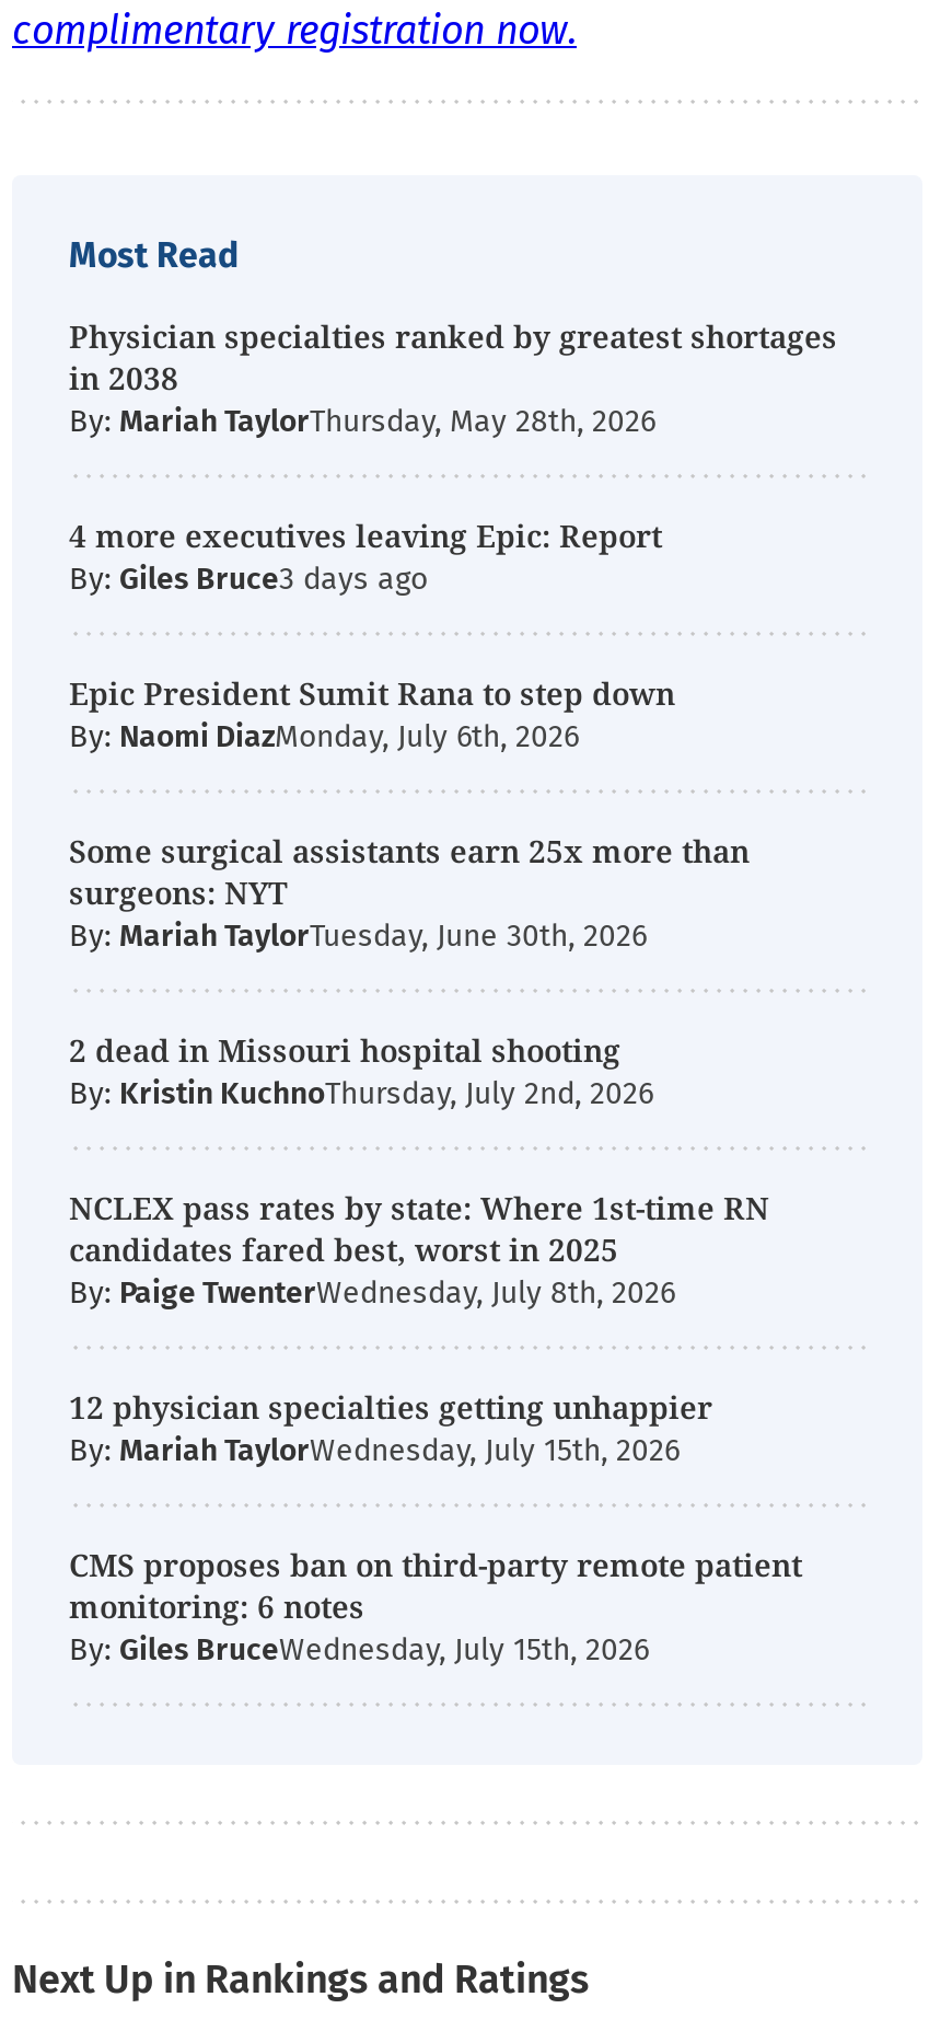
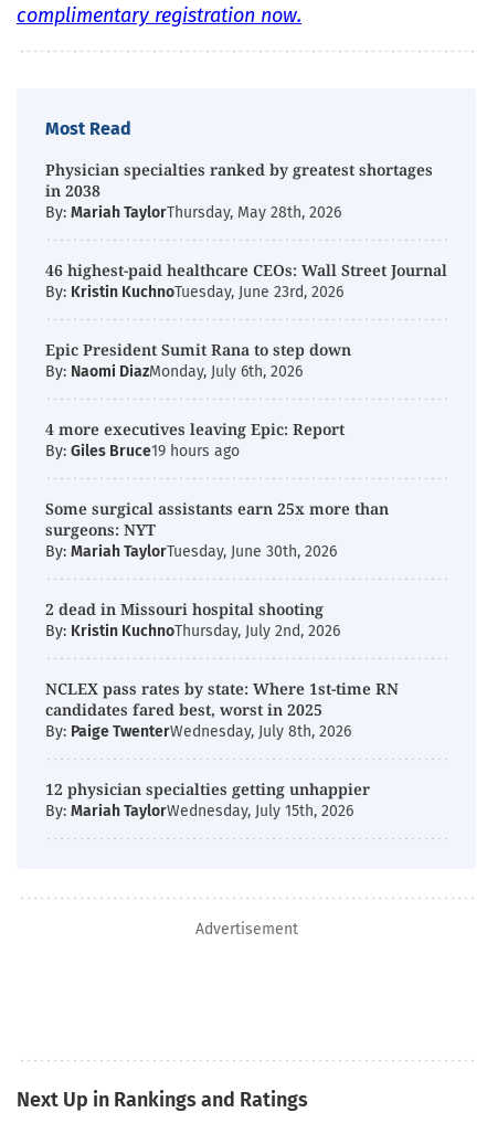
moved [69,515,662,556] -> [45,419,345,439]: 4 more executives leaving Epic: Report
[69,561,279,598] By: Giles Bruce -> [45,259,447,301] 46 highest-paid healthcare CEOs: Wall Street Journal | By: Kristin KuchnoTuesday, June 23rd, 2026
none -> [45,442,240,460] By: Giles Bruce19 hours ago
[69,1544,802,1669] CMS proposes ban on third-party remote patient | monitoring: 6 notes | By: Giles BruceWednesday, July 15th, 2026 -> [195,920,298,939] Advertisement

